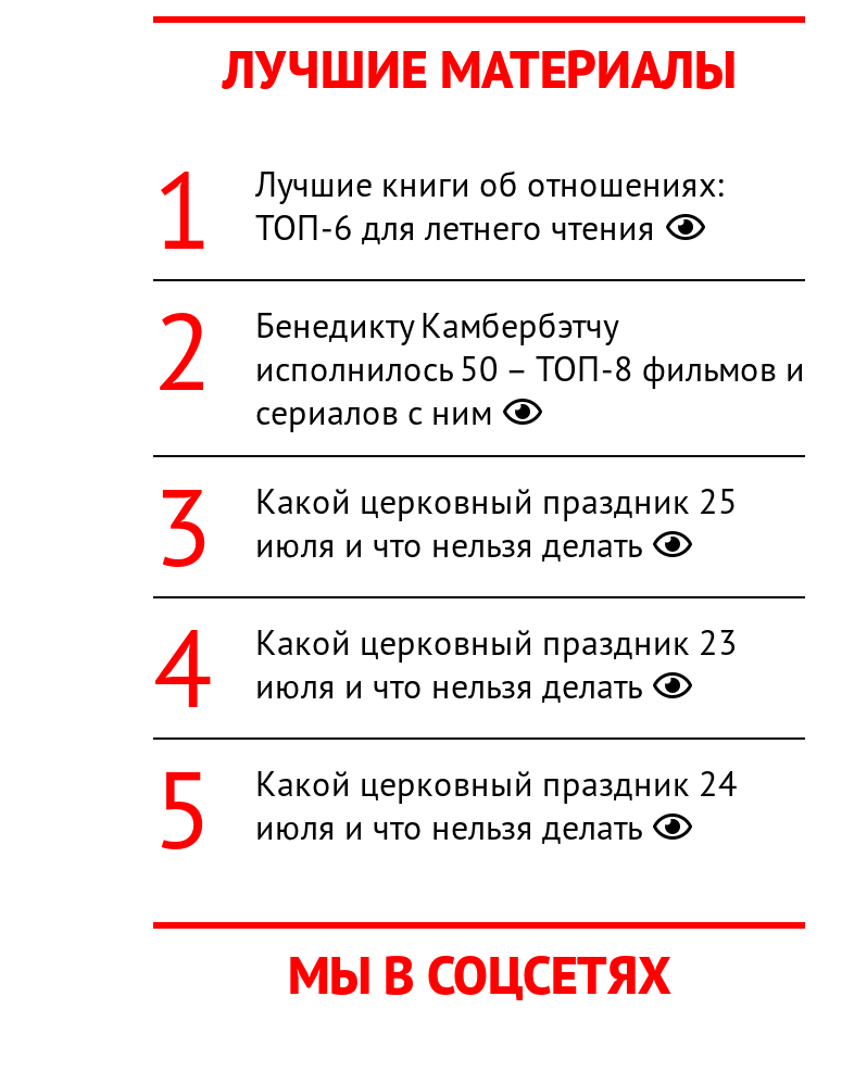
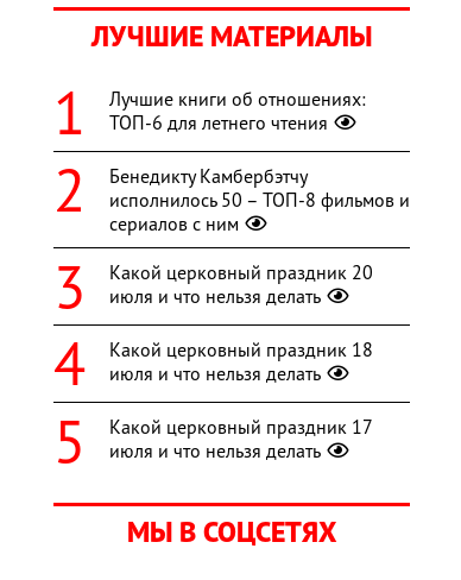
[255,478,738,522] Какой церковный праздник 25 -> [109,260,373,284] Какой церковный праздник 20
[255,620,738,663] Какой церковный праздник 23 -> [109,337,373,361] Какой церковный праздник 18
[255,761,738,804] Какой церковный праздник 24 -> [109,414,372,438] Какой церковный праздник 17

